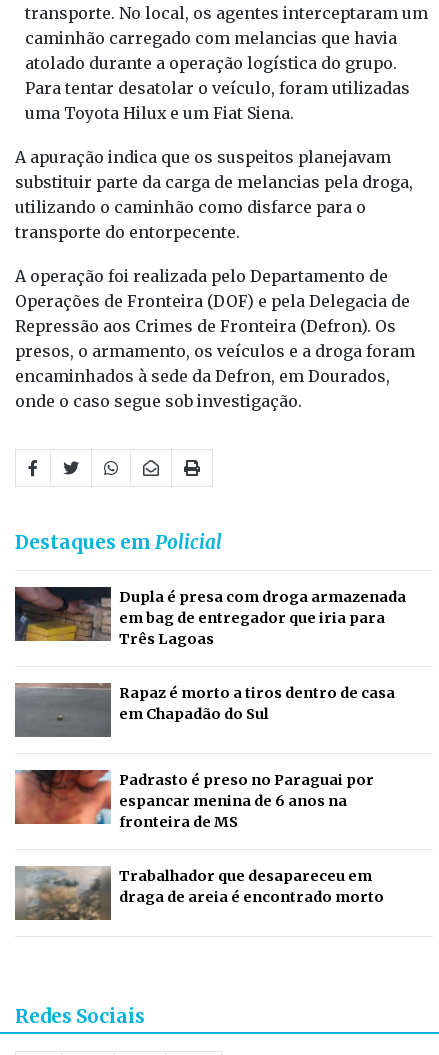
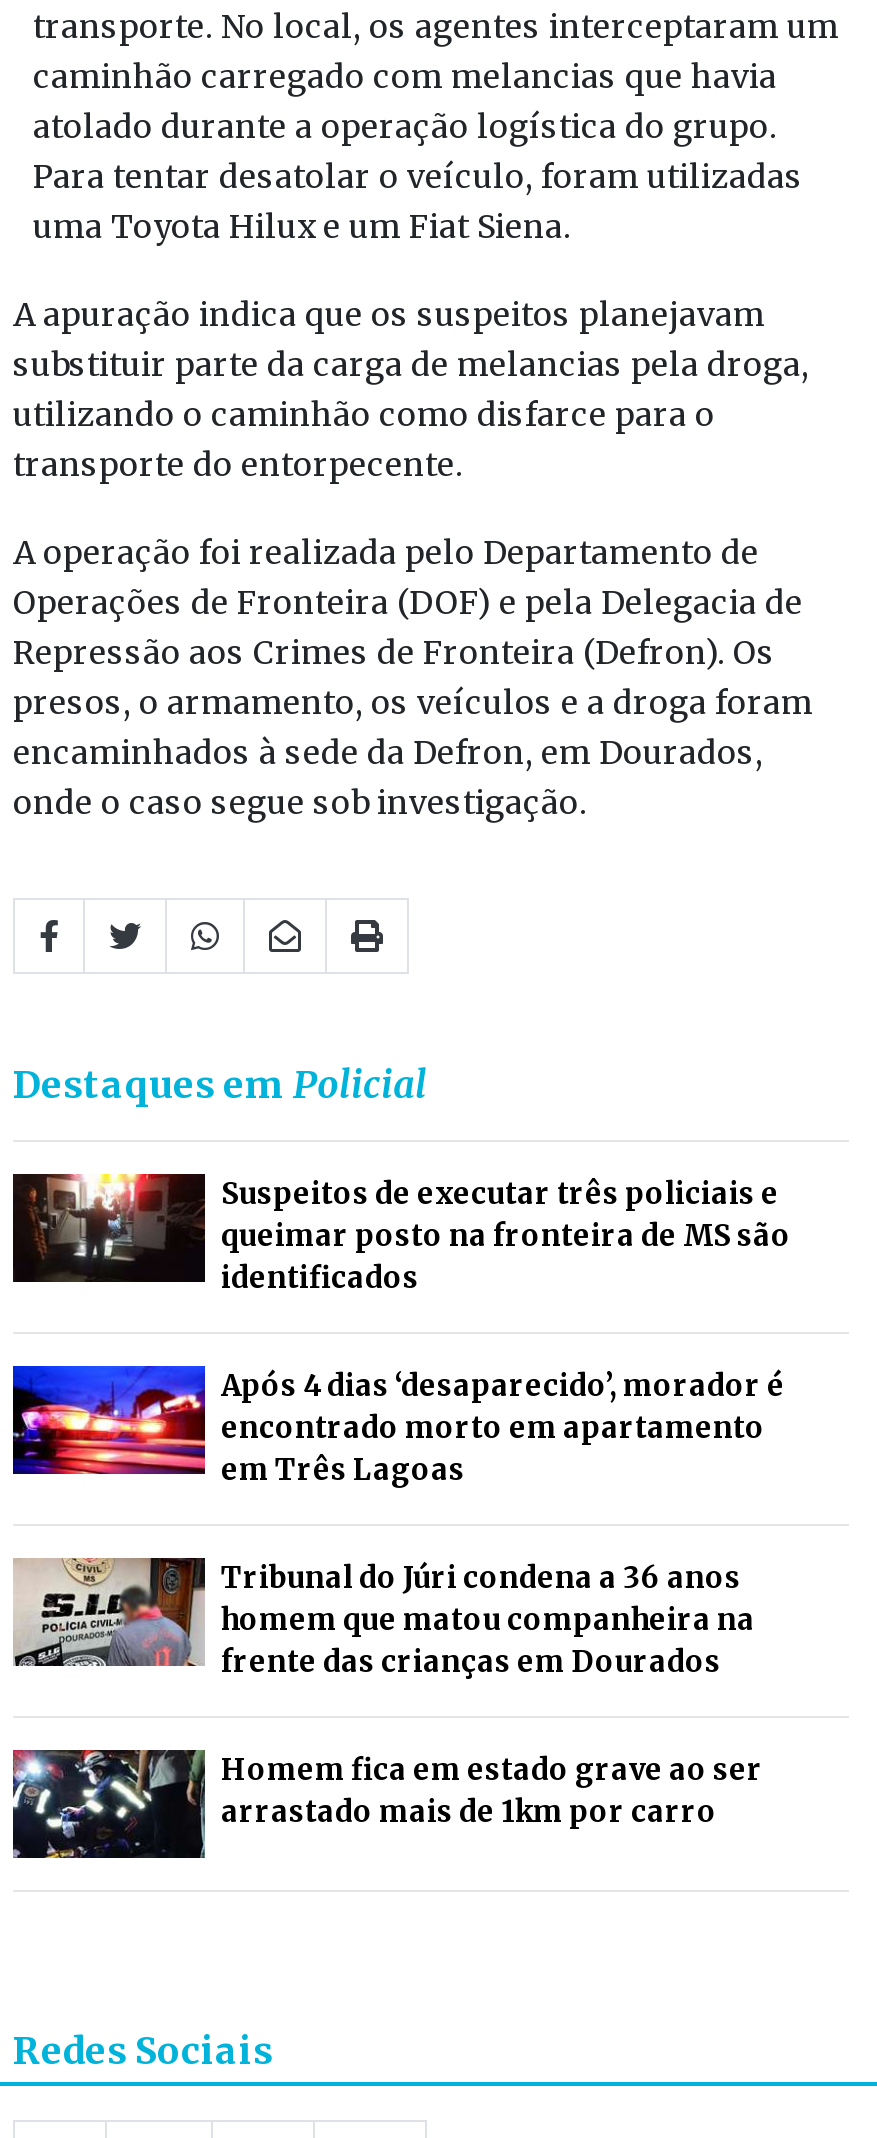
[15,586,406,648] [image] | Dupla é presa com droga armazenada | em bag de entregador que iria para | Três Lagoas -> [15,1172,791,1297] [image] | Suspeitos de executar três policiais e | queimar posto na fronteira de MS são | identificados
[14,682,395,738] [image] | Rapaz é morto a tiros dentro de casa | em Chapadão do Sul -> [11,1364,785,1489] [image] | Após 4 dias ‘desaparecido’, morador é | encontrado morto em apartamento | em Três Lagoas
[15,769,374,831] [image] | Padrasto é preso no Paraguai por | espancar menina de 6 anos na | fronteira de MS -> [13,1556,755,1681] [image] | Tribunal do Júri condena a 36 anos | homem que matou companheira na | frente das crianças em Dourados
[14,865,384,921] [image] | Trabalhador que desapareceu em | draga de areia é encontrado morto -> [11,1748,763,1860] [image] | Homem fica em estado grave ao ser | arrastado mais de 1km por carro

